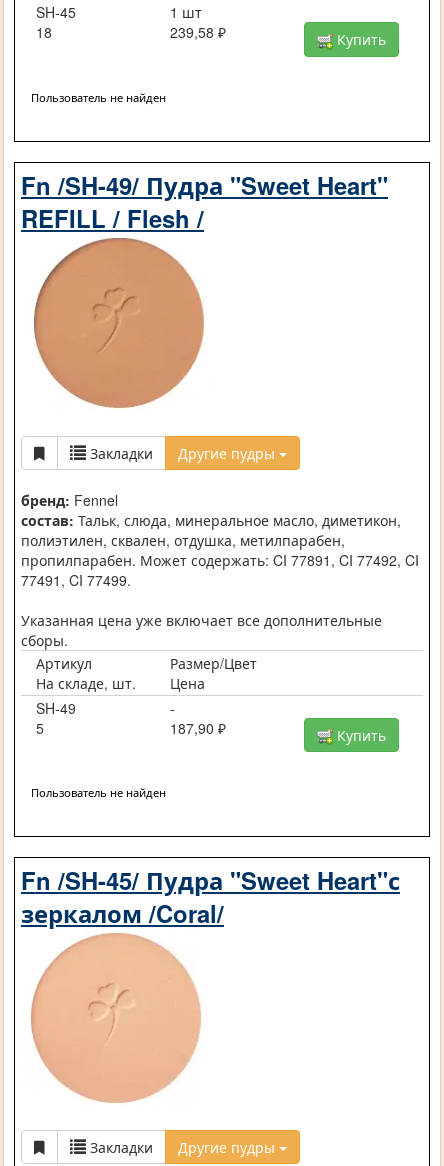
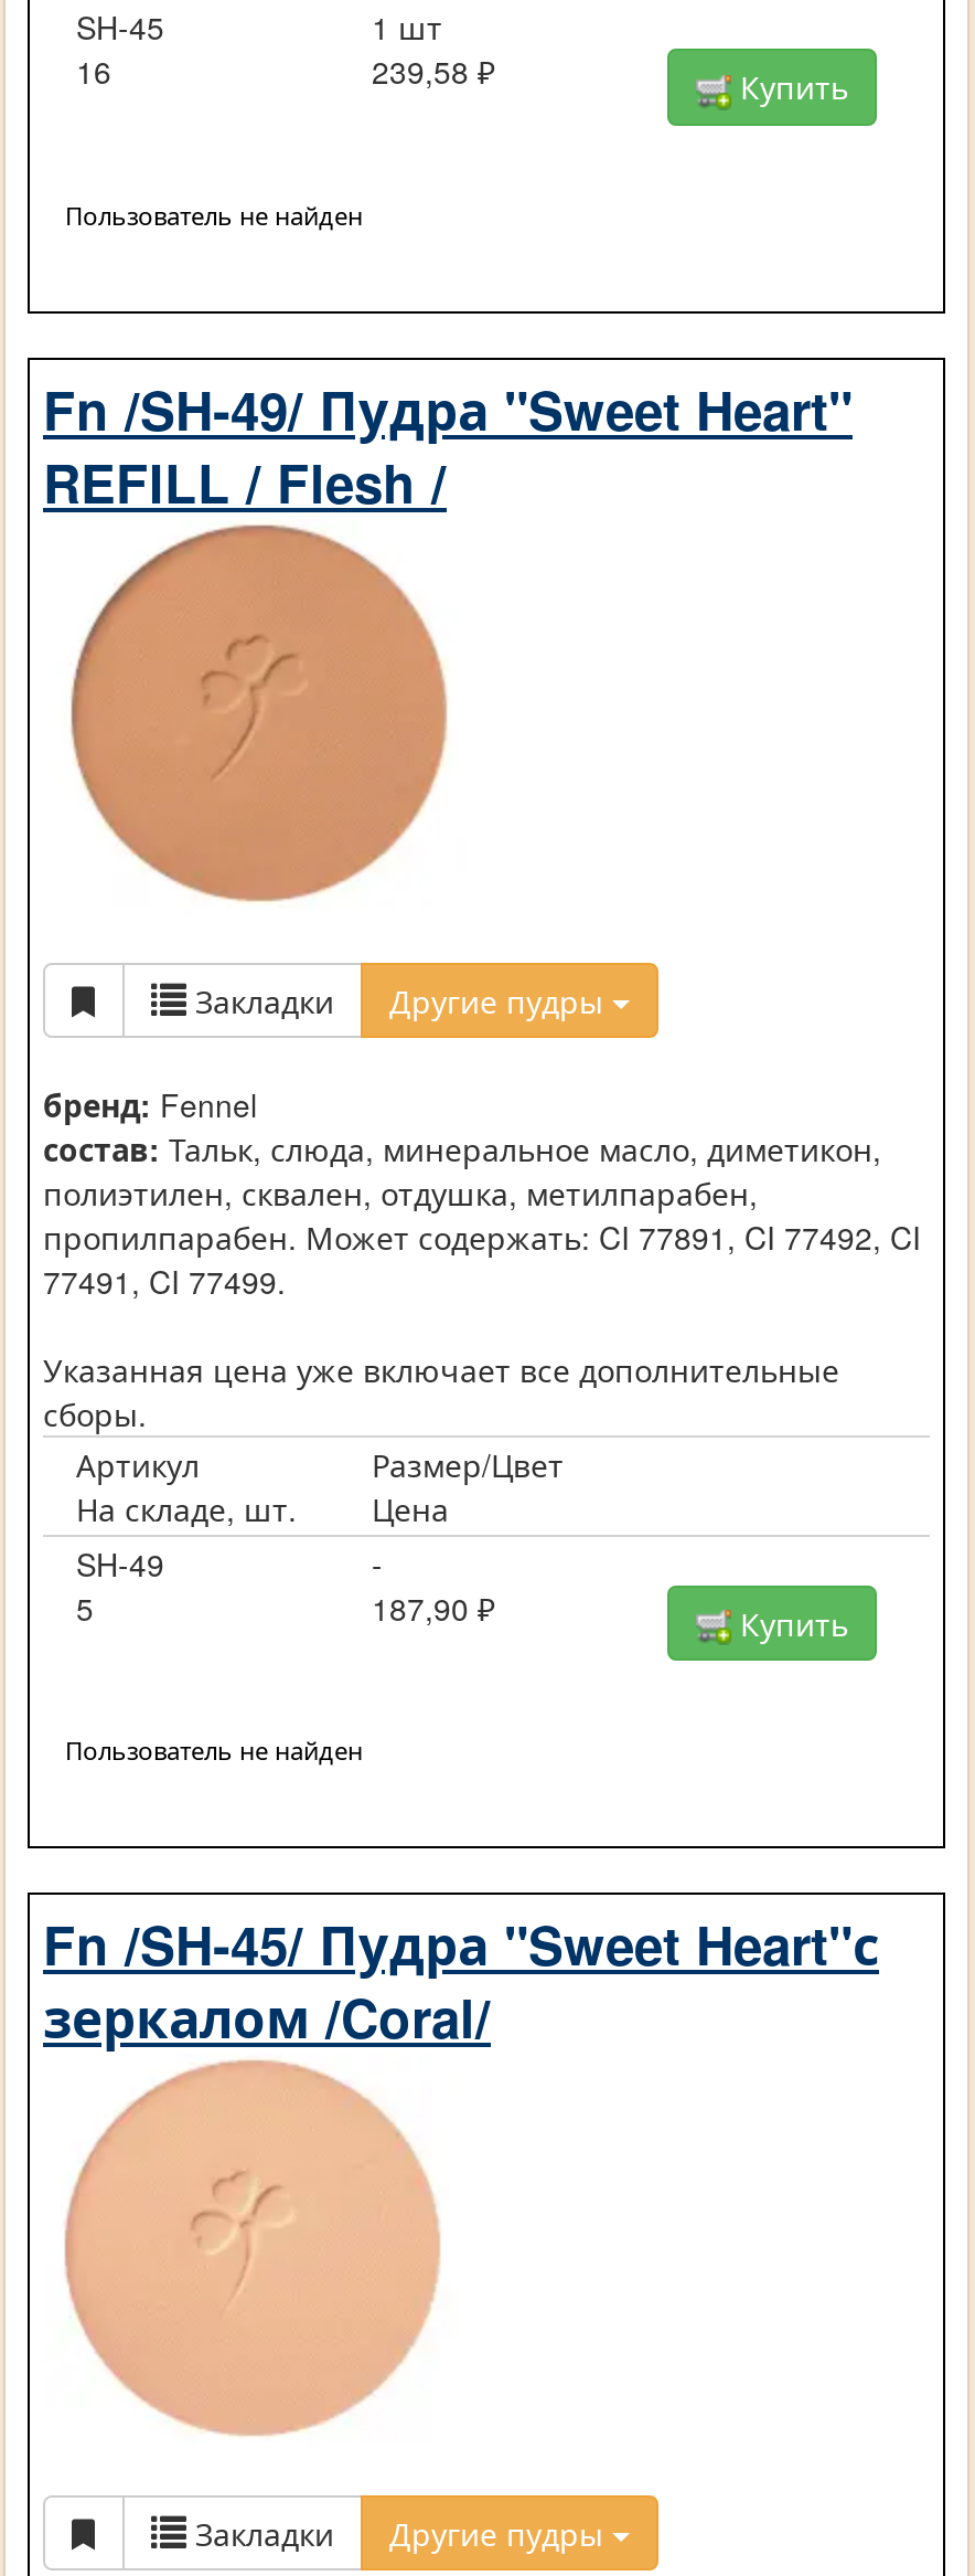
[36,22,52,42] 18 -> [76,49,111,94] 16

